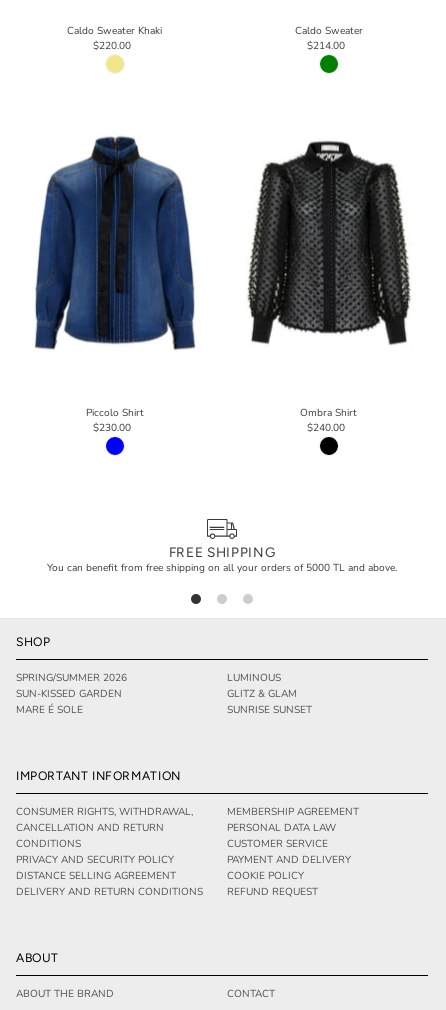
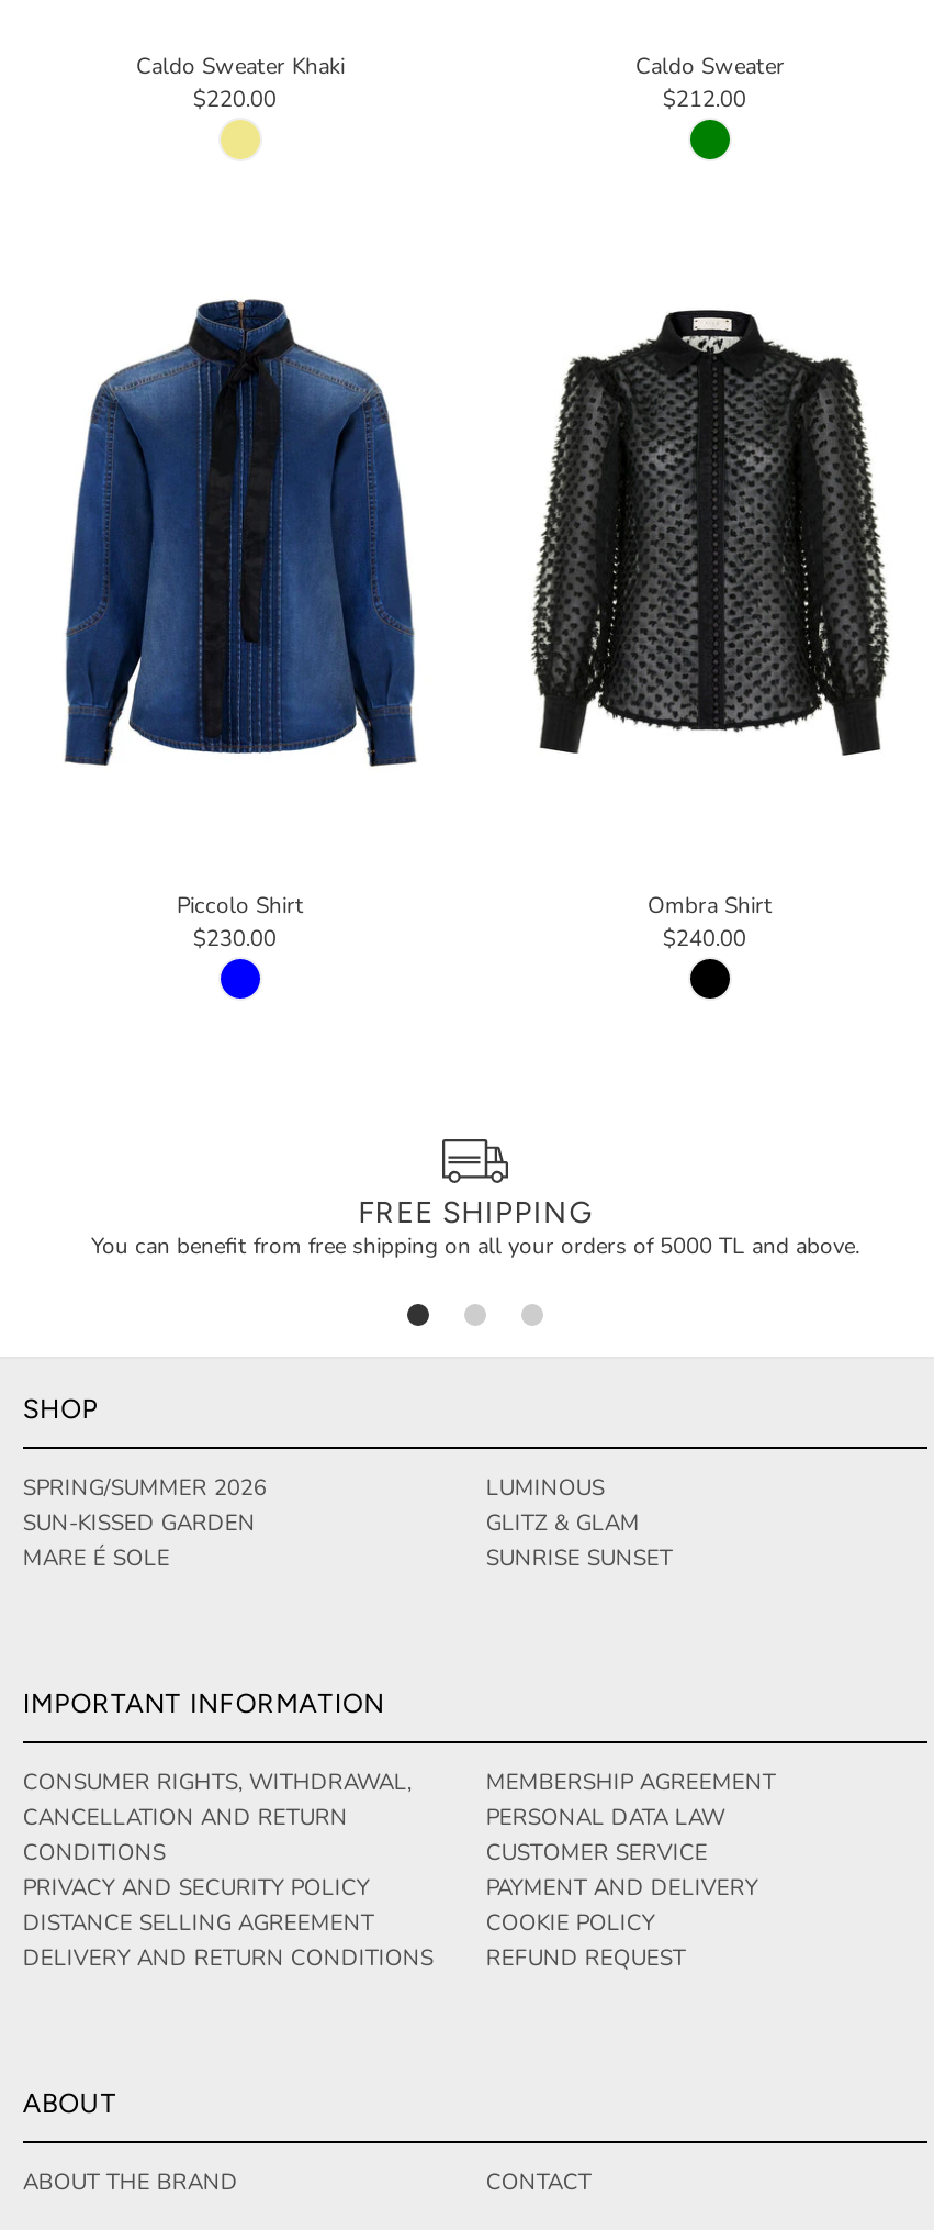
[307,39,345,53] $214.00 -> [663,85,746,116] $212.00

